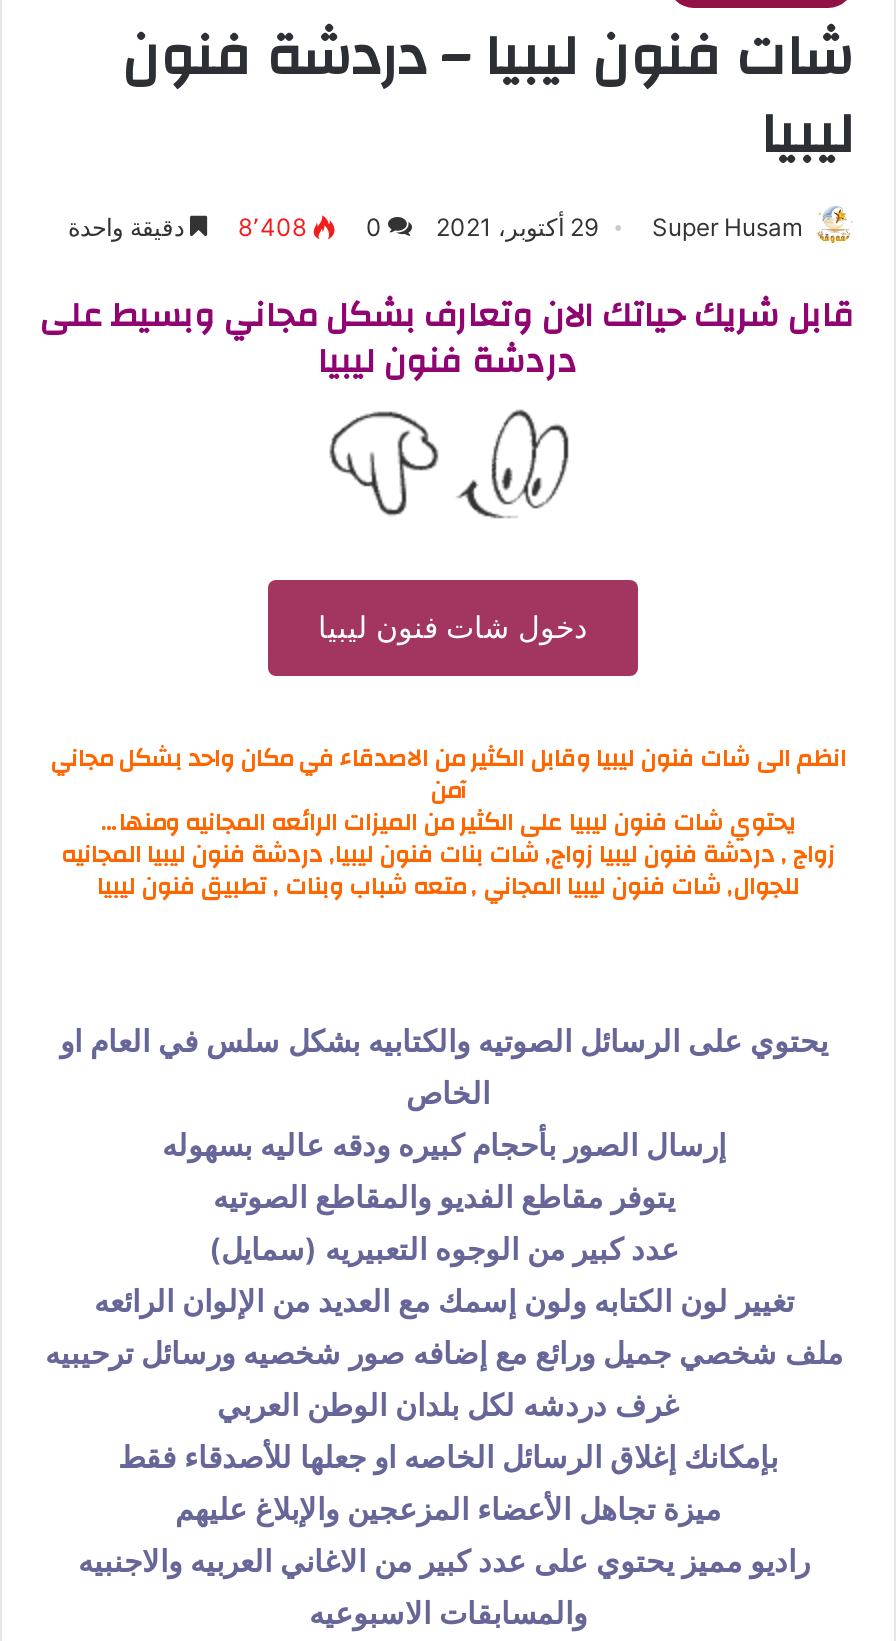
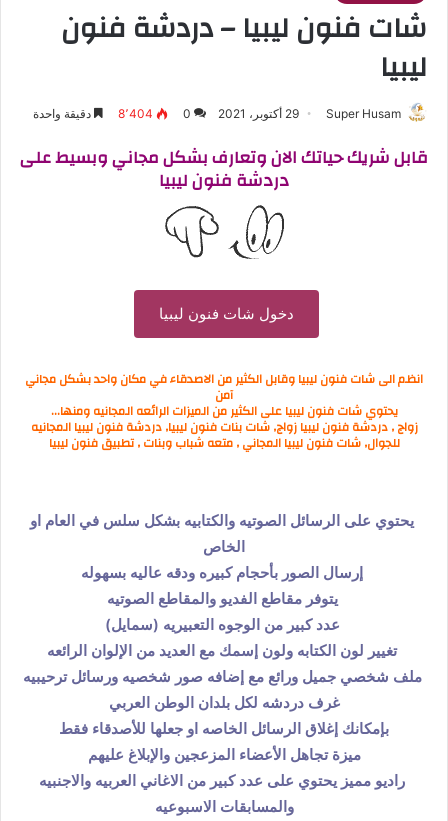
[68,212,382,242] 0 8٬408 دقيقة واحدة -> [33,106,191,121] 0 8٬404 دقيقة واحدة

